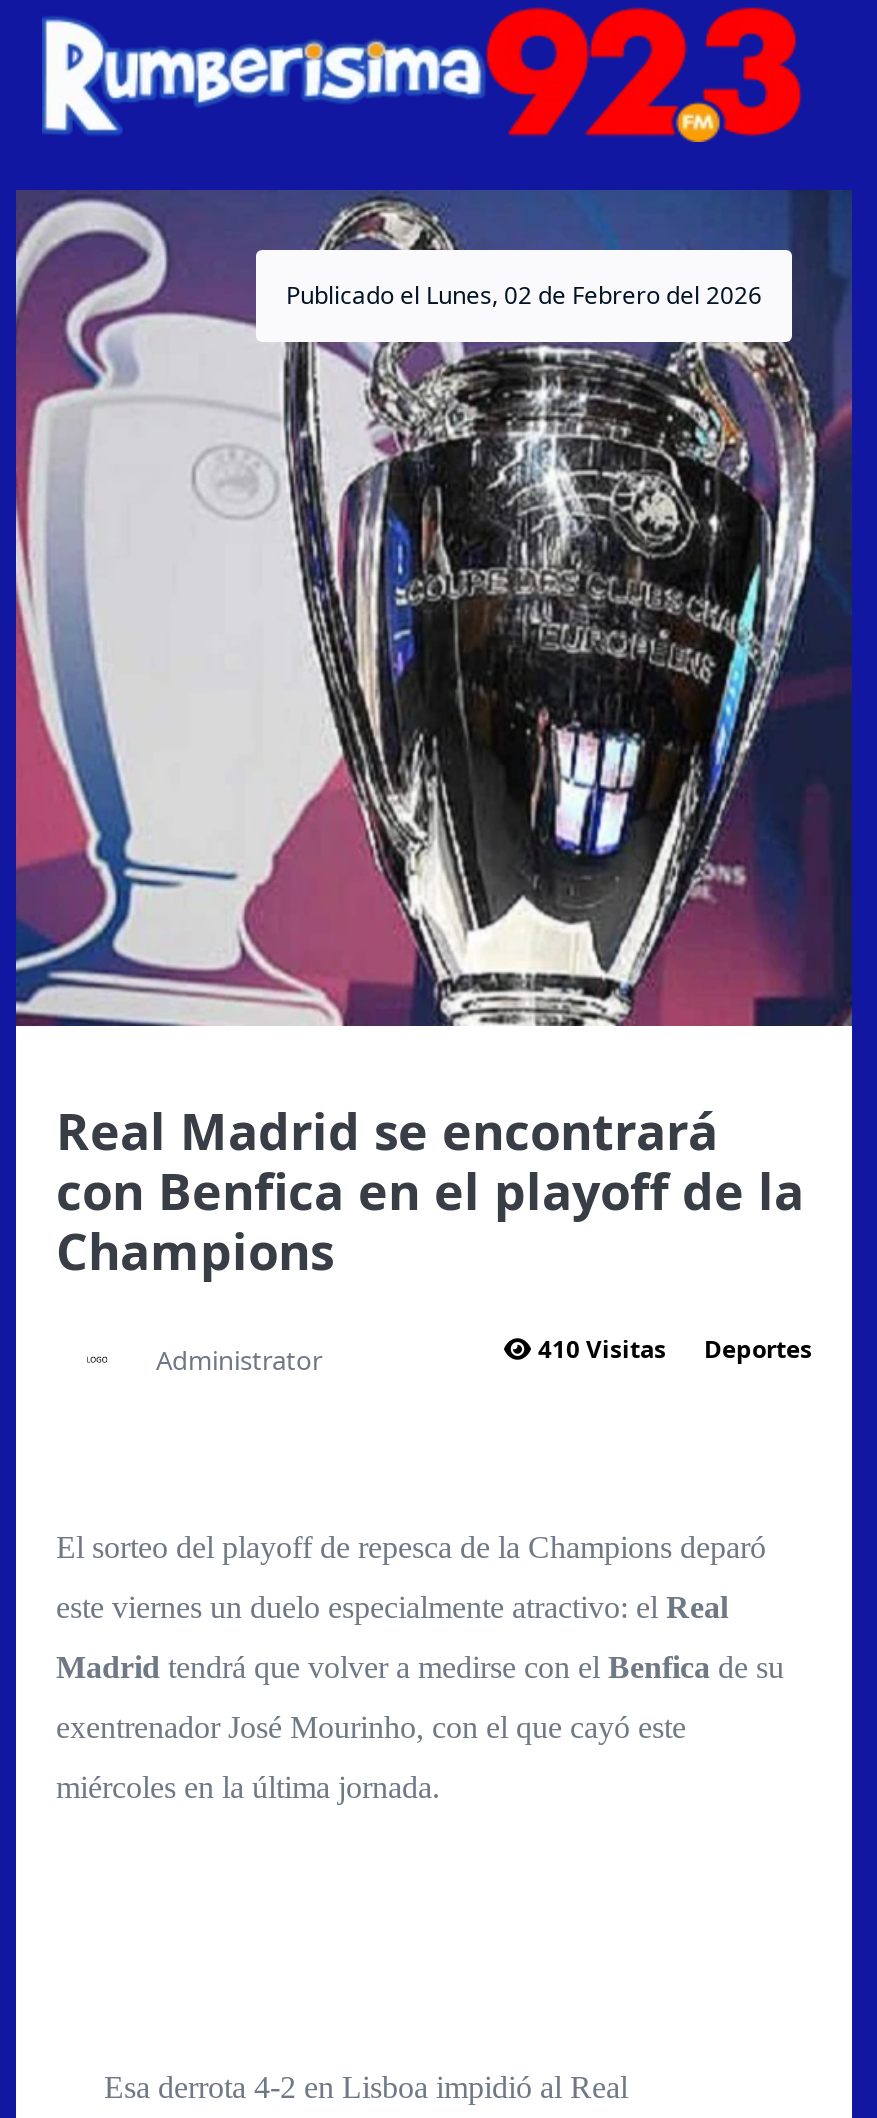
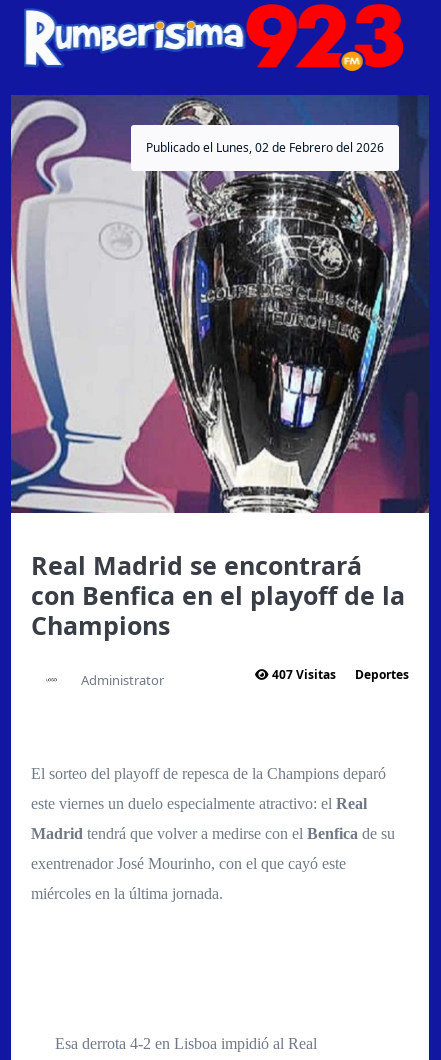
[532,1332,812,1366] 410 Visitas Deportes -> [269,666,409,683] 407 Visitas Deportes

